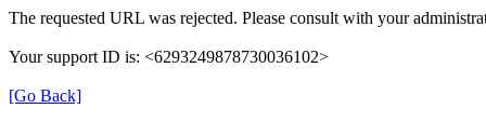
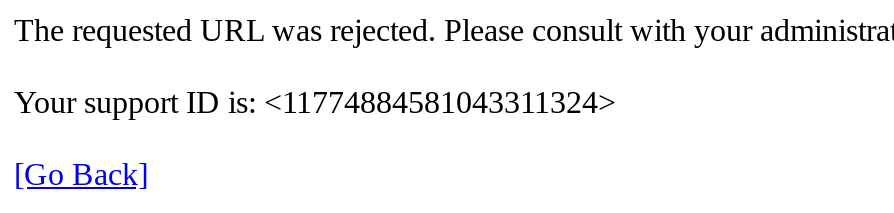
[9,48,329,66] Your support ID is: <6293249878730036102> -> [14,85,616,119] Your support ID is: <11774884581043311324>

